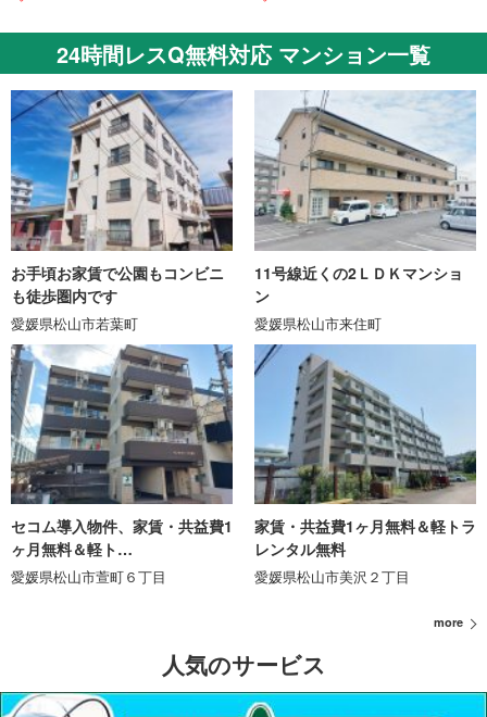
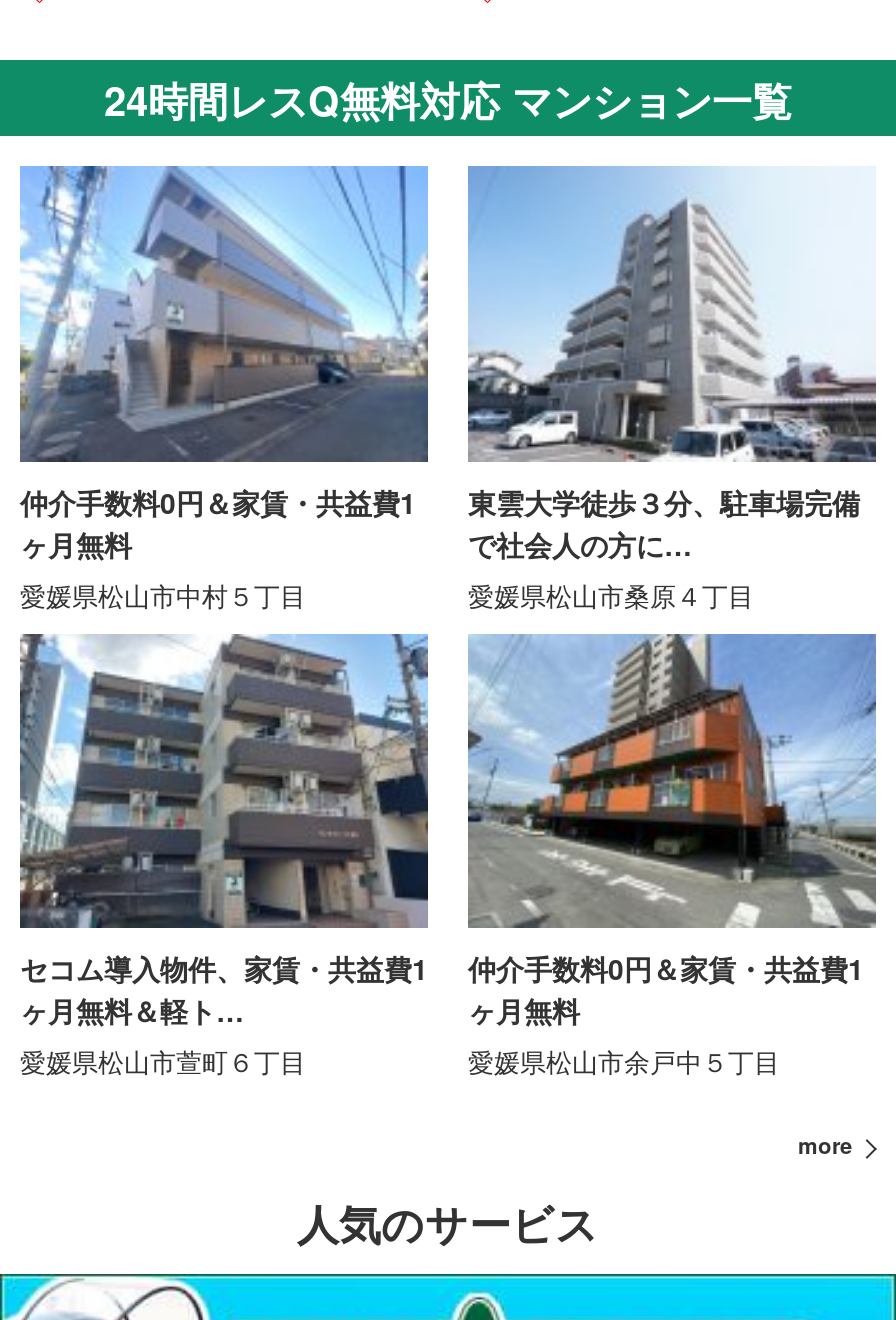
[10,89,234,333] [image] | お手頃お家賃で公園もコンビニ | も徒歩圏内です | 愛媛県松山市若葉町 -> [20,166,428,613] [image] | 仲介手数料0円＆家賃・共益費1 | ヶ月無料 | 愛媛県松山市中村５丁目
[254,90,476,333] [image] | 11号線近くの2ＬＤＫマンショ | ン | 愛媛県松山市来住町 -> [468,166,876,613] [image] | 東雲大学徒歩３分、駐車場完備 | で社会人の方に… | 愛媛県松山市桑原４丁目
[254,344,476,587] [image] | 家賃・共益費1ヶ月無料＆軽トラ | レンタル無料 | 愛媛県松山市美沢２丁目 -> [466,634,876,1081] [image] | 仲介手数料0円＆家賃・共益費1 | ヶ月無料 | 愛媛県松山市余戸中５丁目

